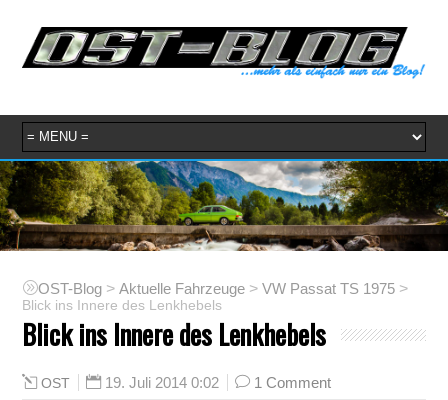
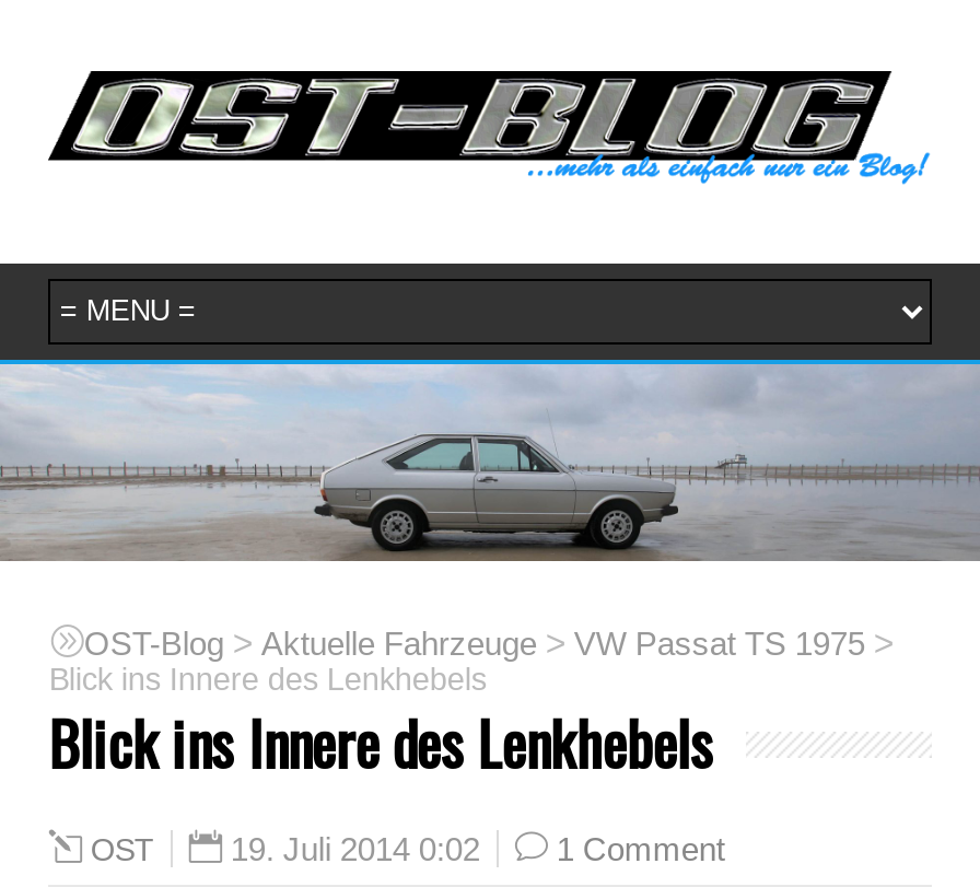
[3,161,445,251] [image] -> [7,362,973,563] [image]

